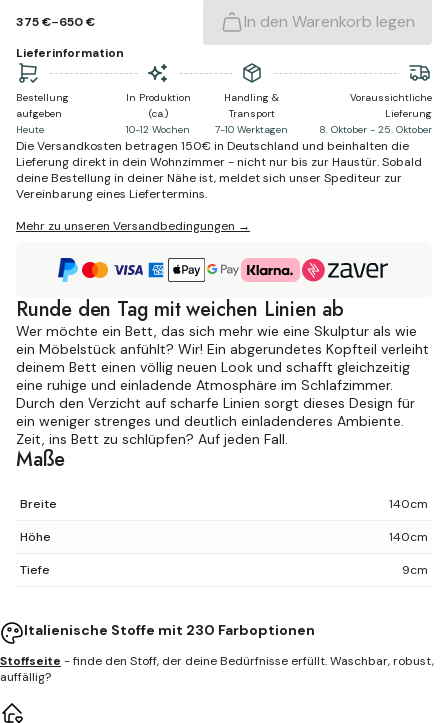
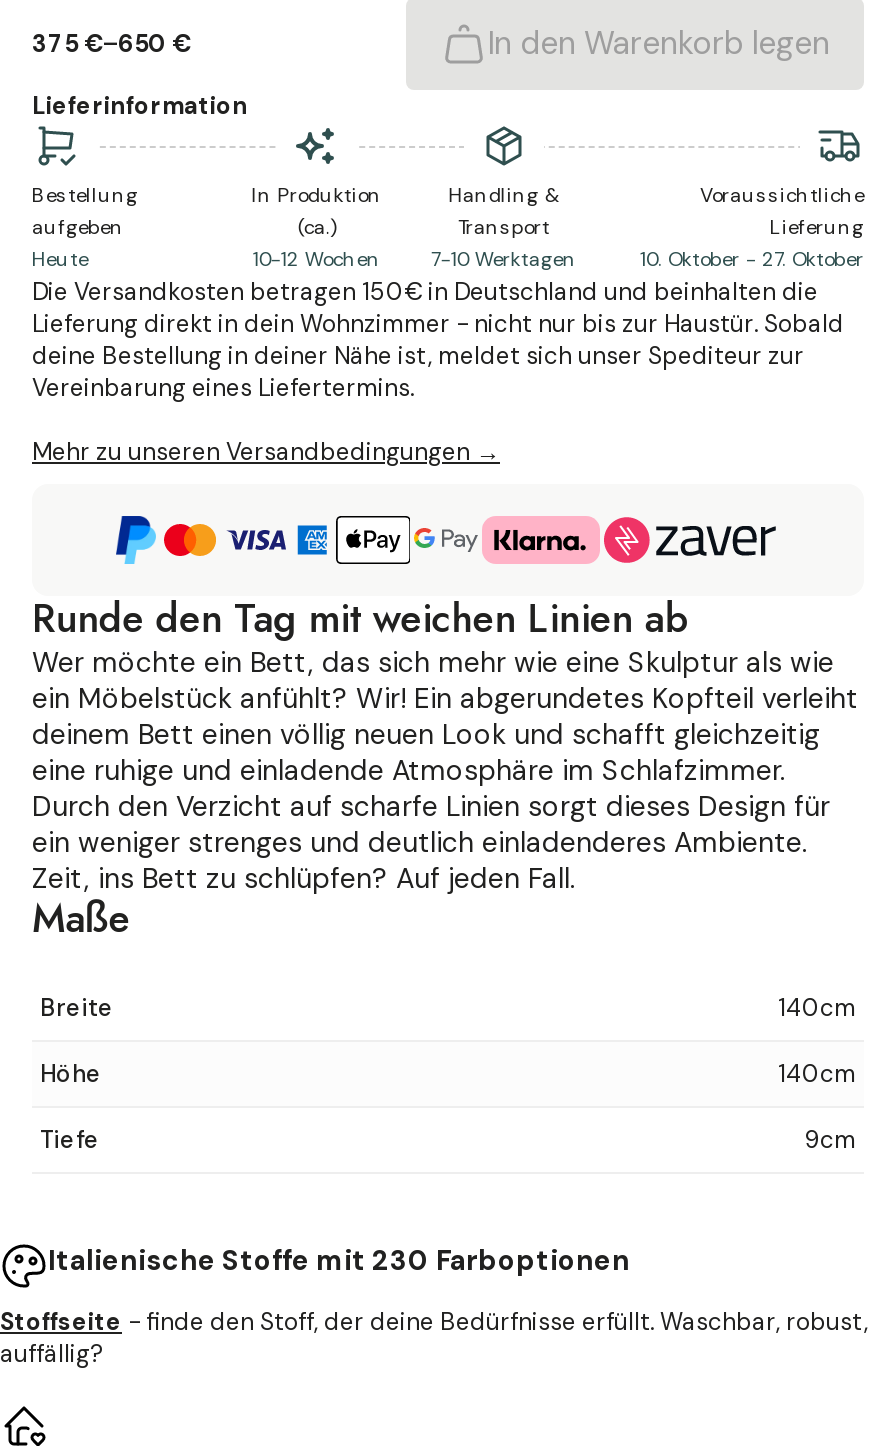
[319,123,432,136] 8. Oktober - 25. Oktober -> [640,246,864,272] 10. Oktober - 27. Oktober

